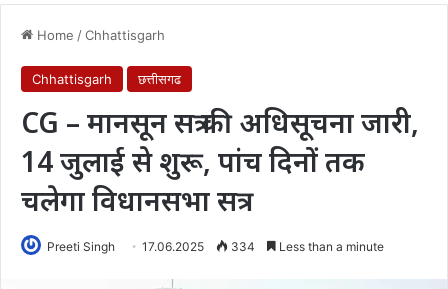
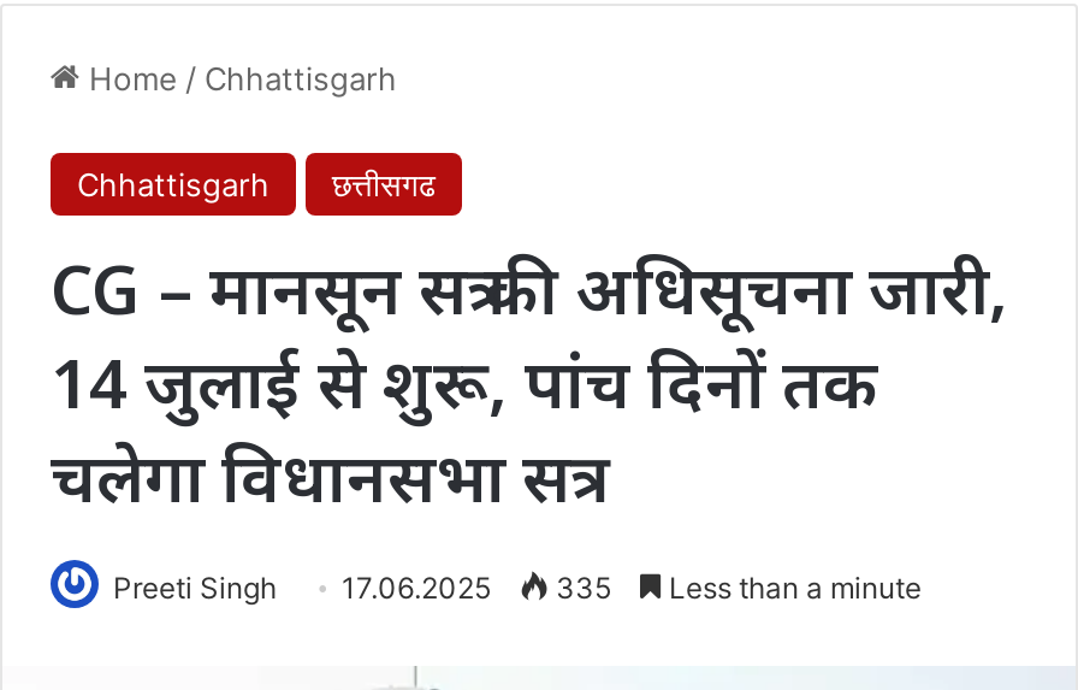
[47,239,384,254] Preeti Singh 17.06.2025 334 Less than a minute -> [113,569,922,605] Preeti Singh 17.06.2025 335 Less than a minute

